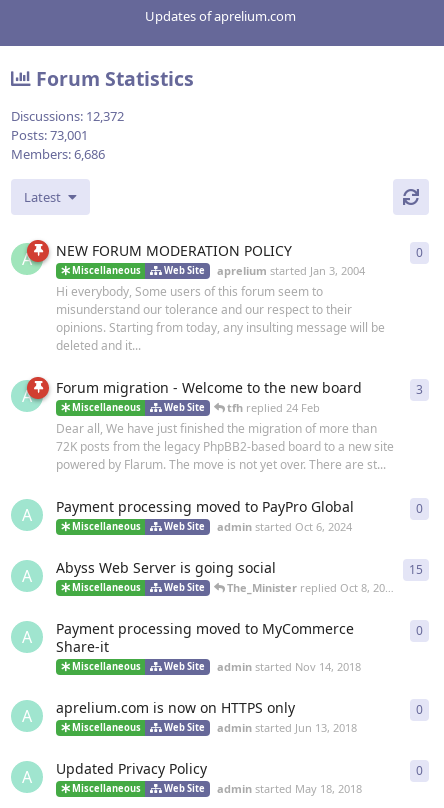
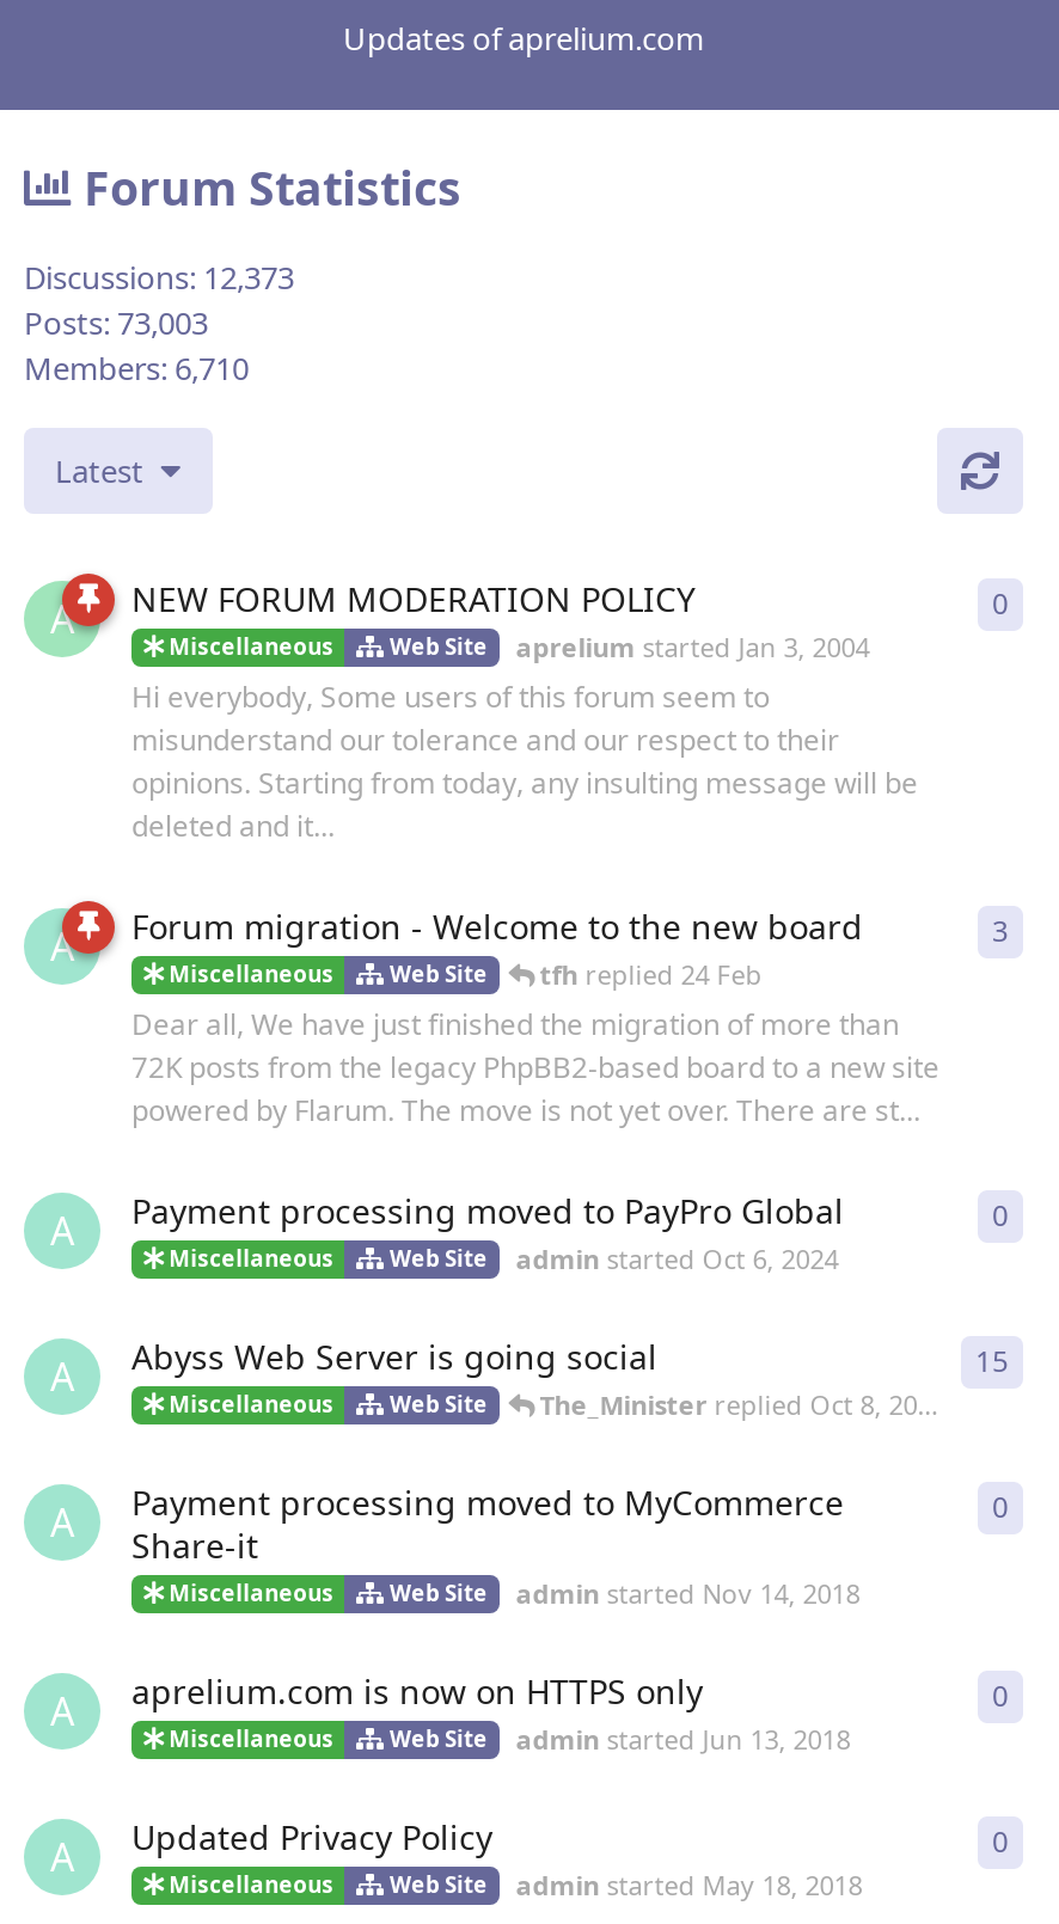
[11,107,124,125] Discussions: 12,372 -> [24,256,294,299] Discussions: 12,373
[11,126,88,144] Posts: 73,001 -> [24,302,208,345] Posts: 73,003
[11,145,105,163] Members: 6,686 -> [24,347,249,390] Members: 6,710

